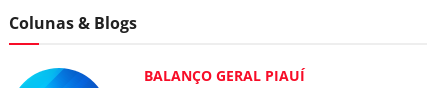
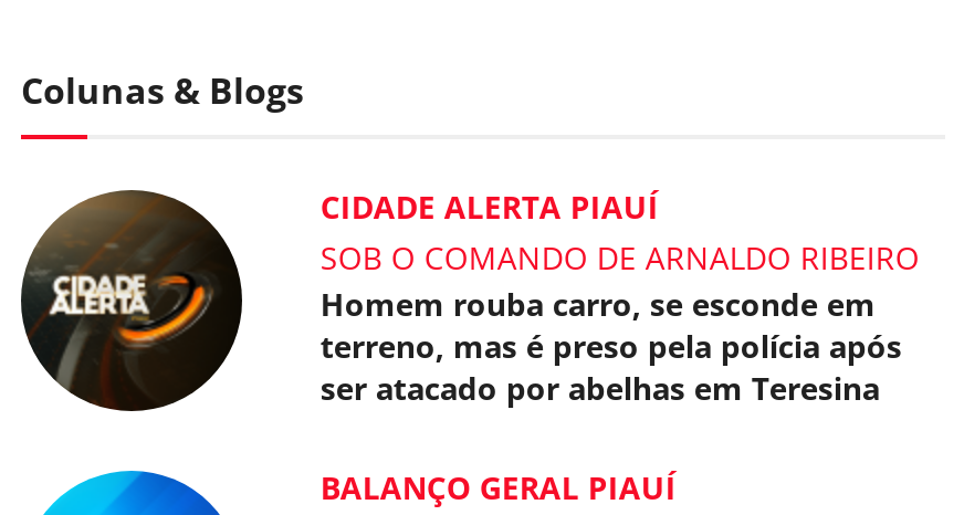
none -> [19,185,920,420] [image] | CIDADE ALERTA PIAUÍ | SOB O COMANDO DE ARNALDO RIBEIRO | Homem rouba carro, se esconde em | terreno, mas é preso pela polícia após | ser atacado por abelhas em Teresina

